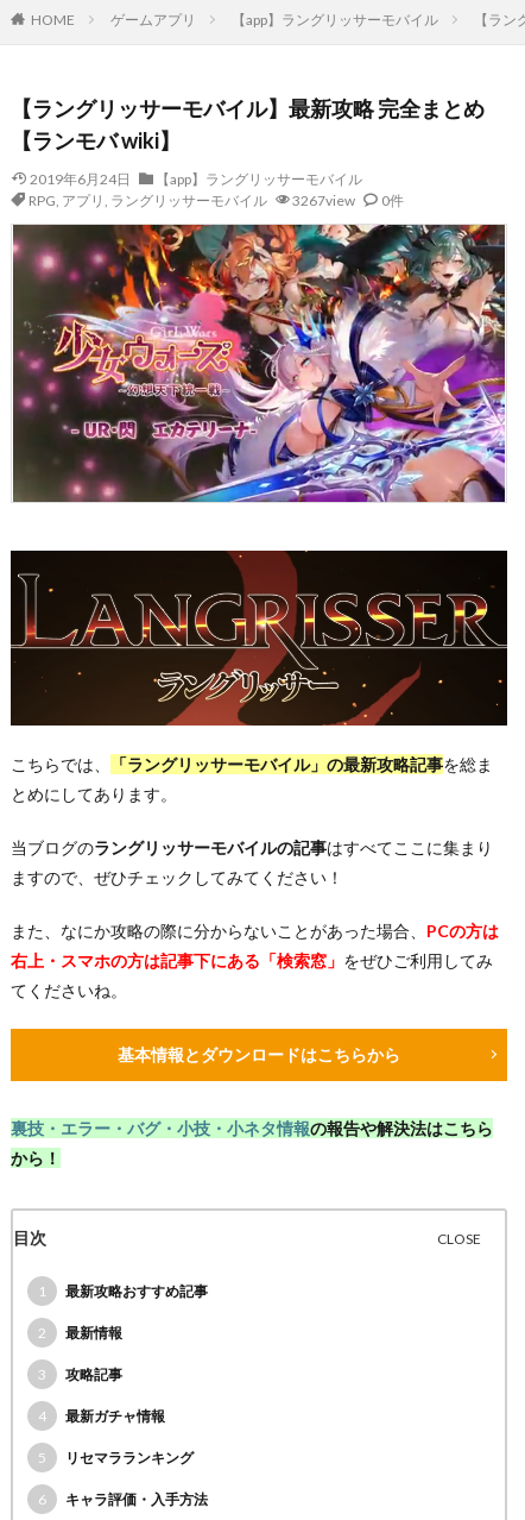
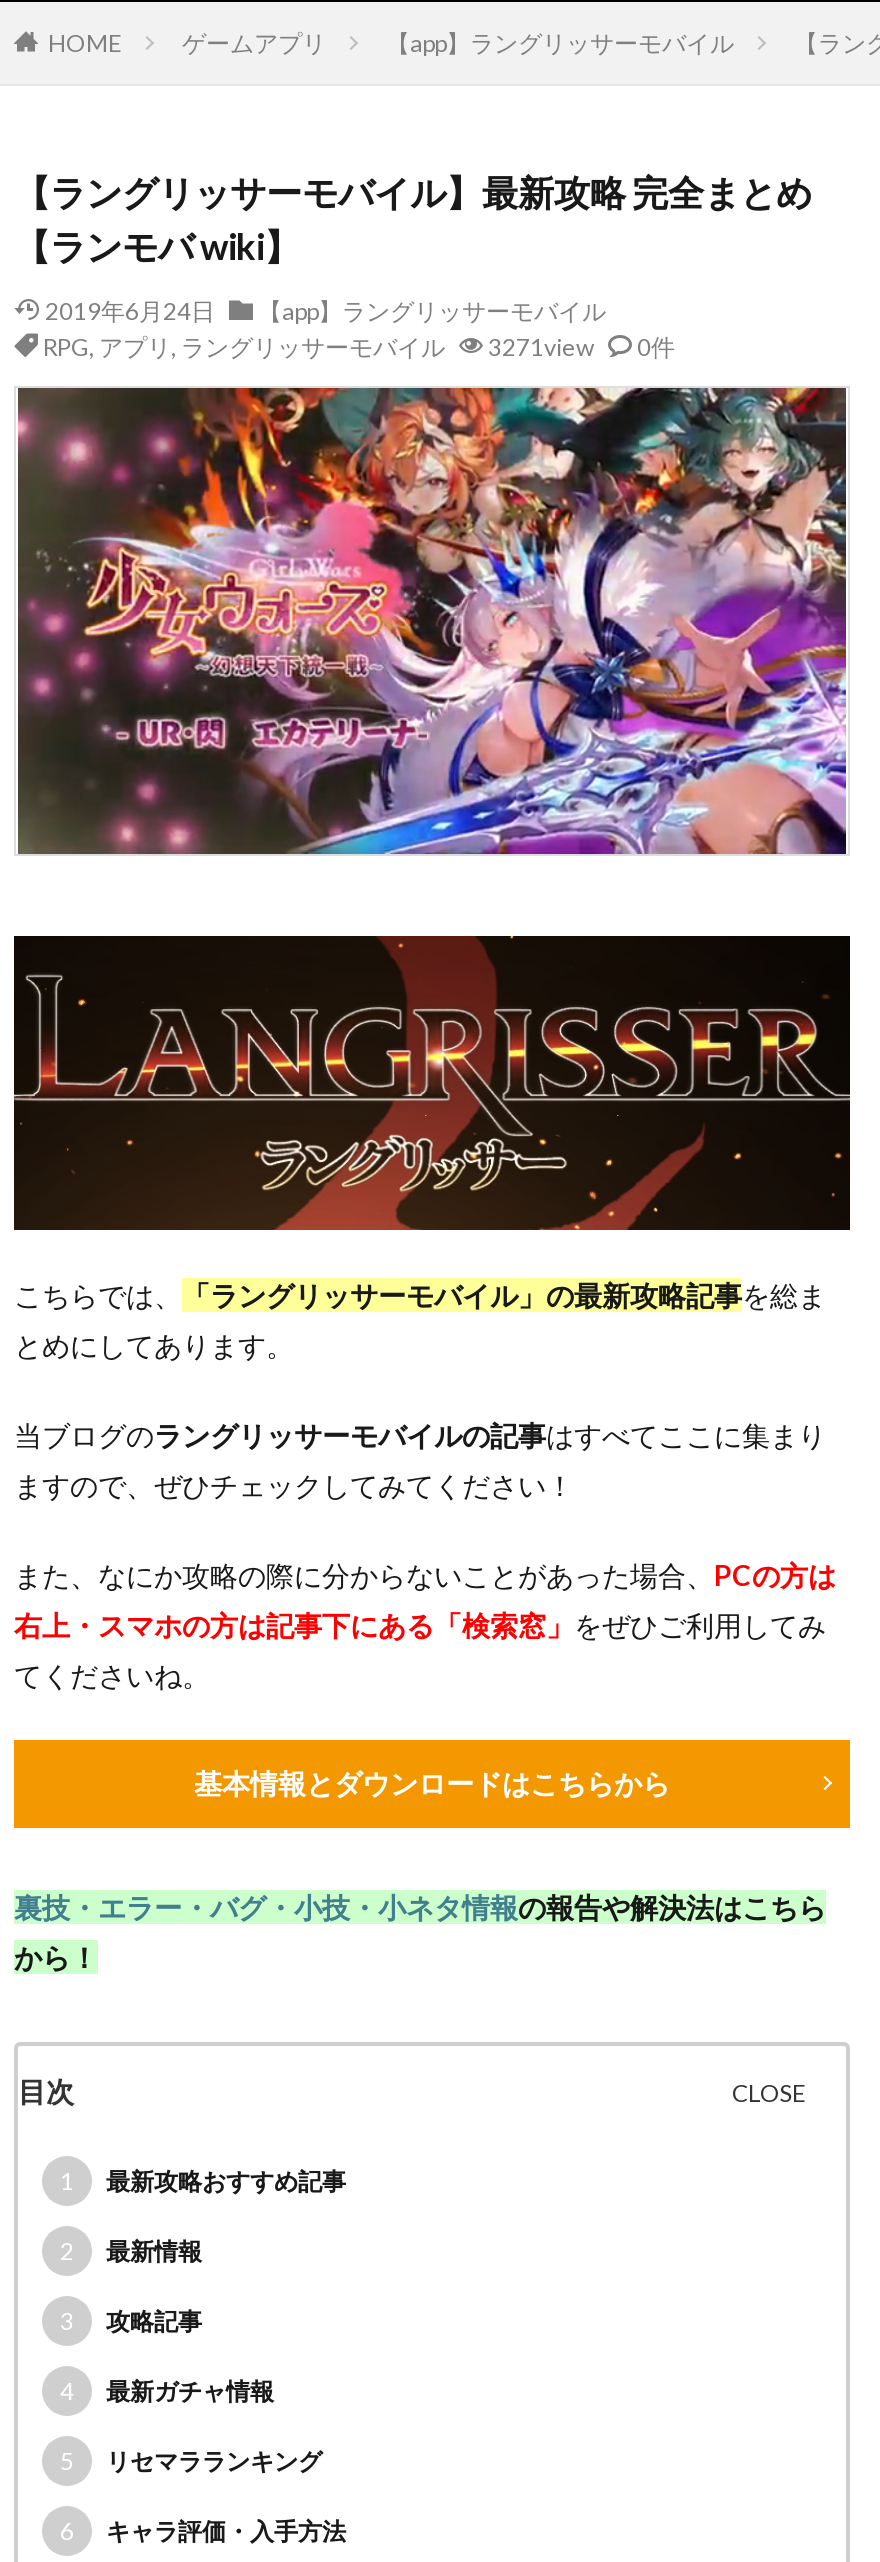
[28,191,403,209] RPG,アプリ,ラングリッサーモバイル 3267view 0件 -> [43,332,675,362] RPG,アプリ,ラングリッサーモバイル 3271view 0件

